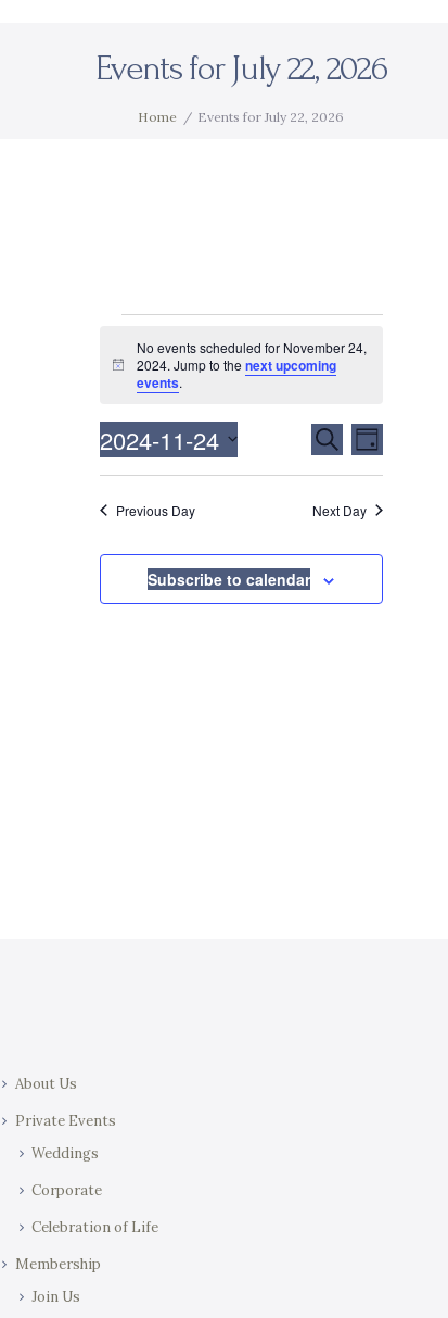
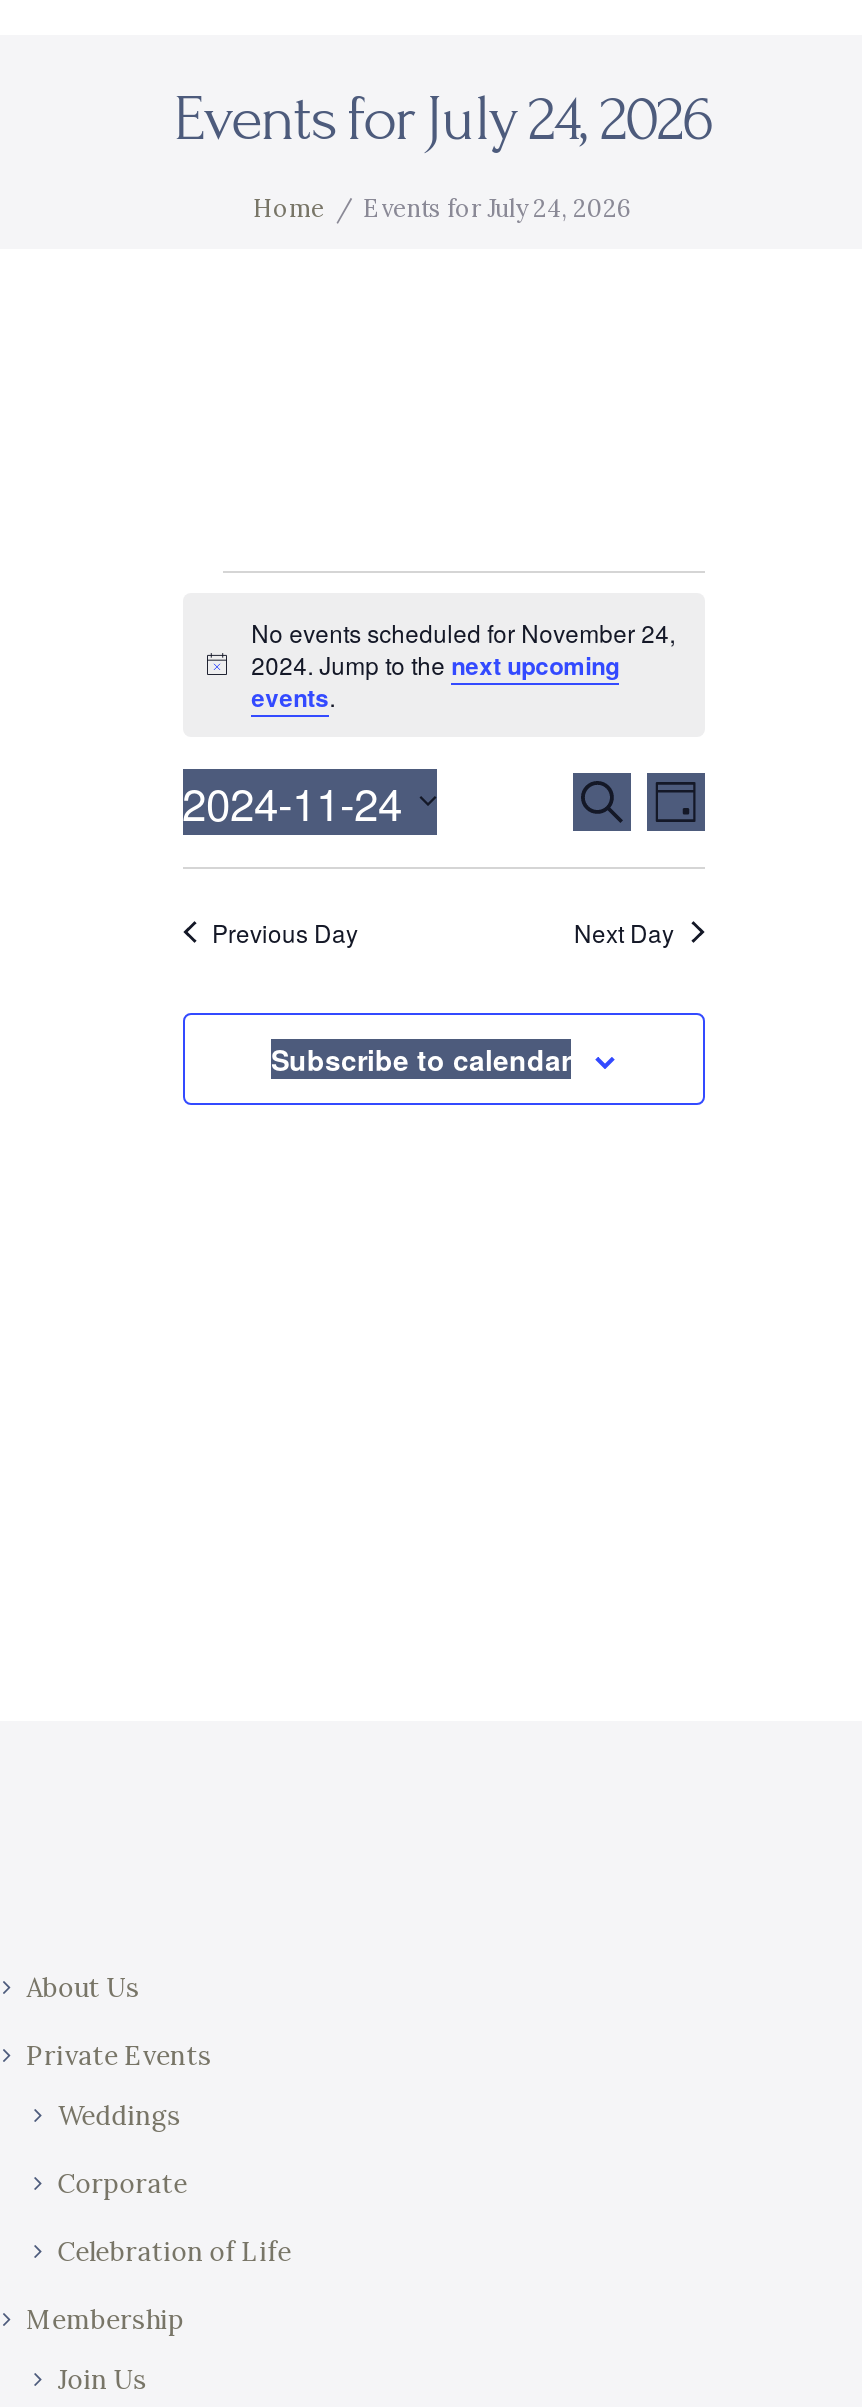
[95,49,387,88] Events for July 22, 2026 -> [174,83,712,155] Events for July 24, 2026
[197,108,344,125] Events for July 22, 2026 -> [363,192,633,222] Events for July 24, 2026

